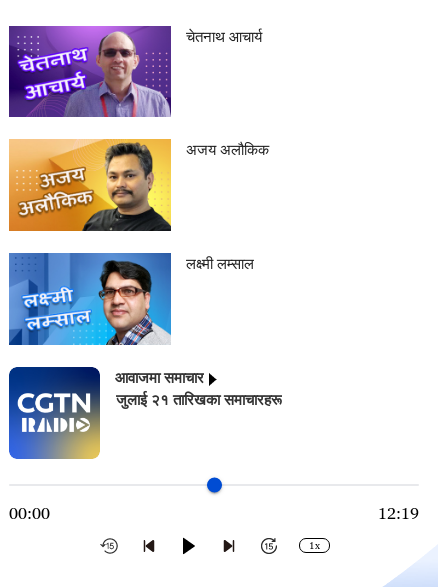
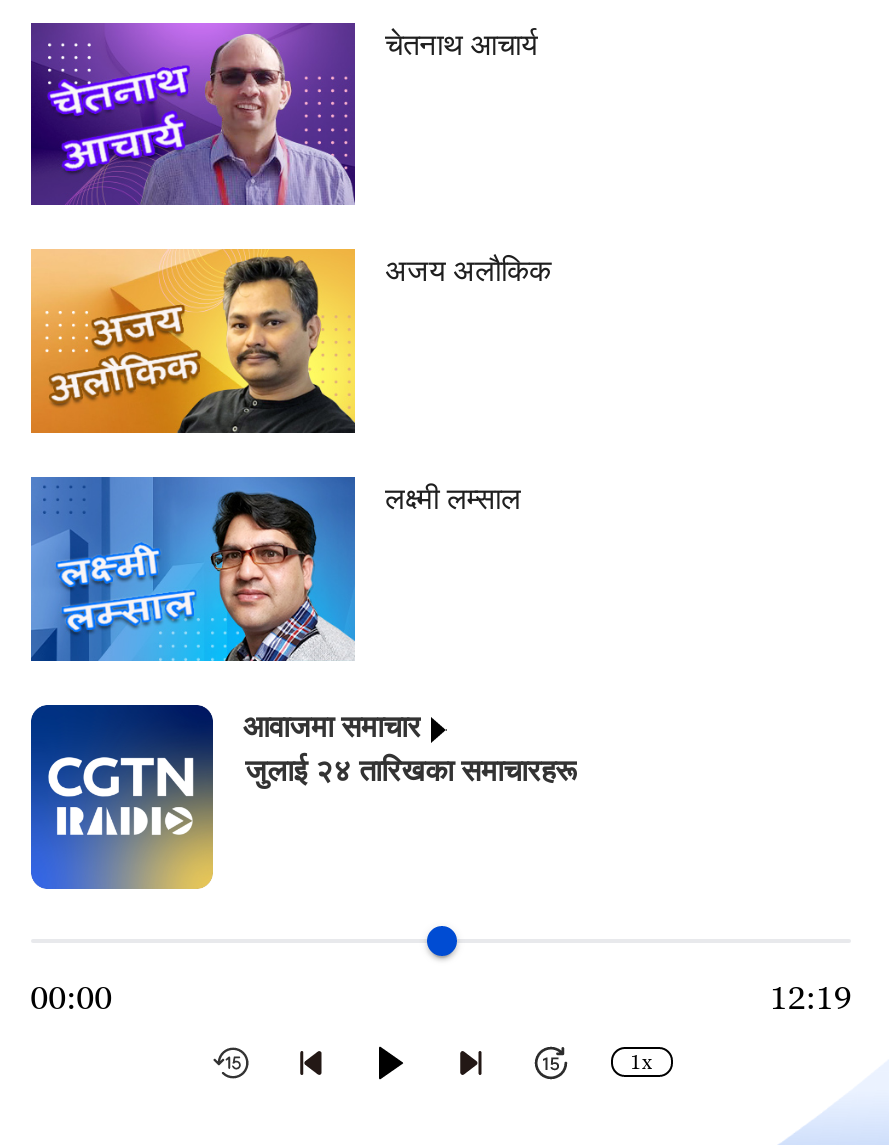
[116,390,282,411] जुलाई २१ तारिखका समाचारहरू -> [245,750,577,792] जुलाई २४ तारिखका समाचारहरू

